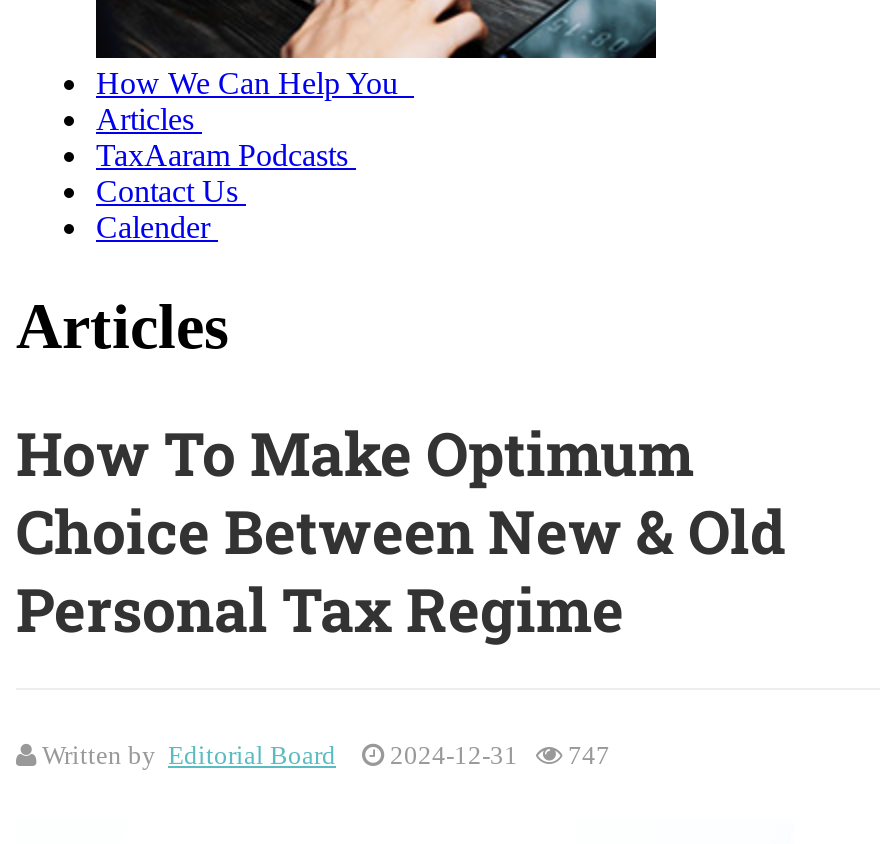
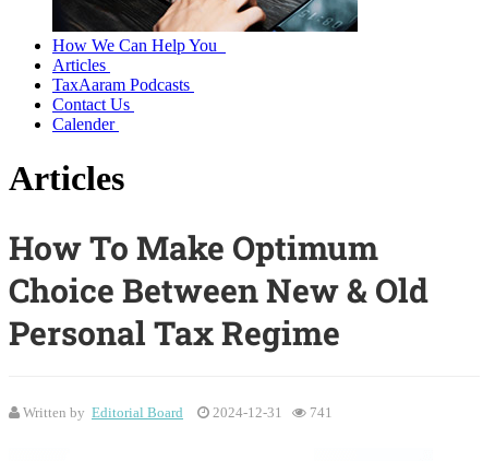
[36,739,610,769] Written by Editorial Board 2024-12-31 747 -> [20,404,333,420] Written by Editorial Board 2024-12-31 741

